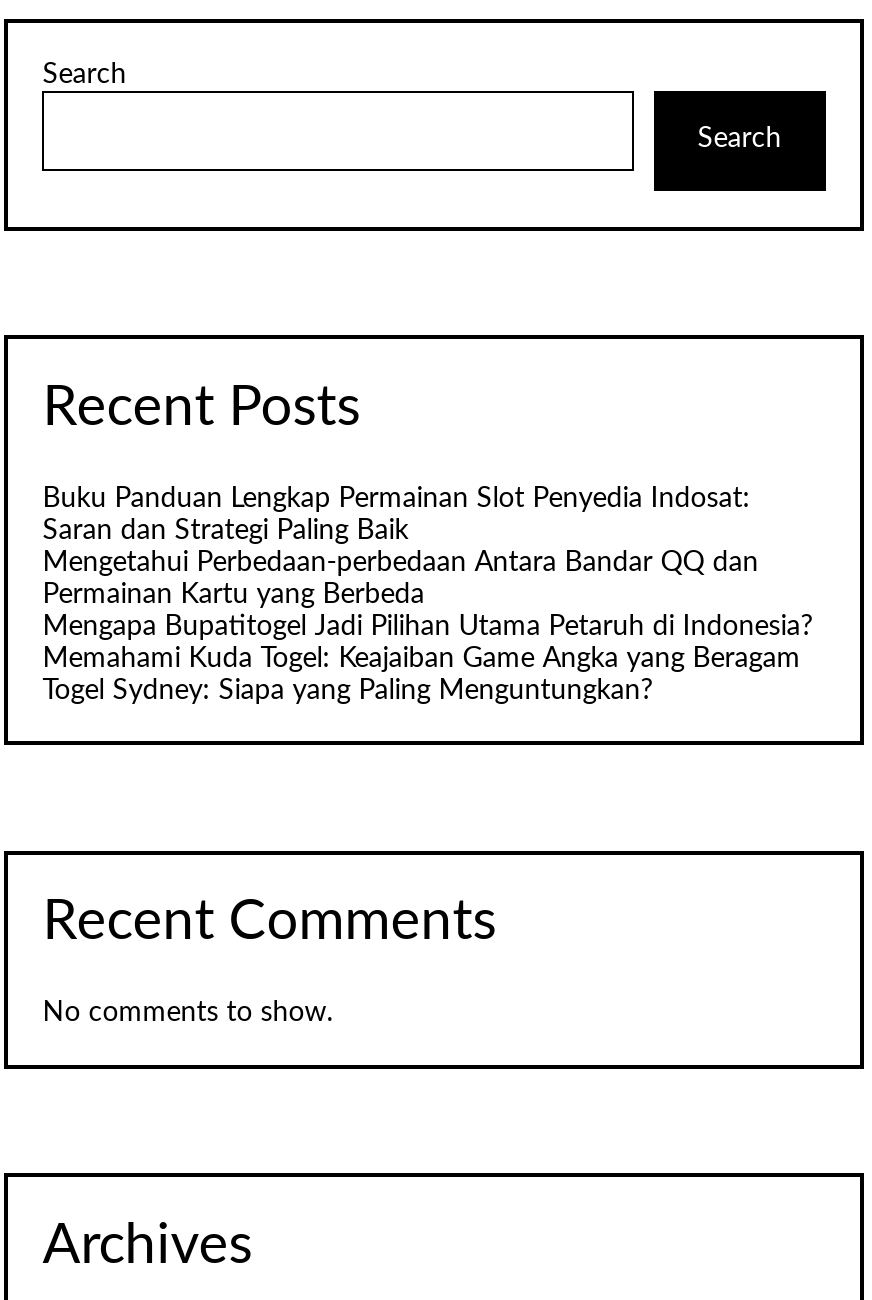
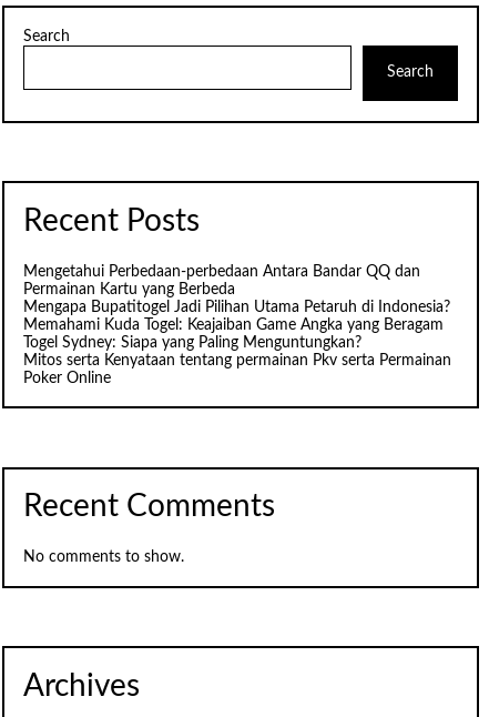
[42,484,750,544] Buku Panduan Lengkap Permainan Slot Penyedia Indosat: | Saran dan Strategi Paling Baik -> none
moved [42,548,812,704] -> [24,264,450,350]: Mengetahui Perbedaan-perbedaan Antara Bandar QQ dan | Permainan Kartu yang Berbeda | Mengapa Bupatitogel Jadi Pilihan Utama Petaruh di Indonesia? | Memahami Kuda Togel: Keajaiban Game Angka yang Beragam | Togel Sydney: Siapa yang Paling Menguntungkan?
none -> [24,353,452,386] Mitos serta Kenyataan tentang permainan Pkv serta Permainan | Poker Online

